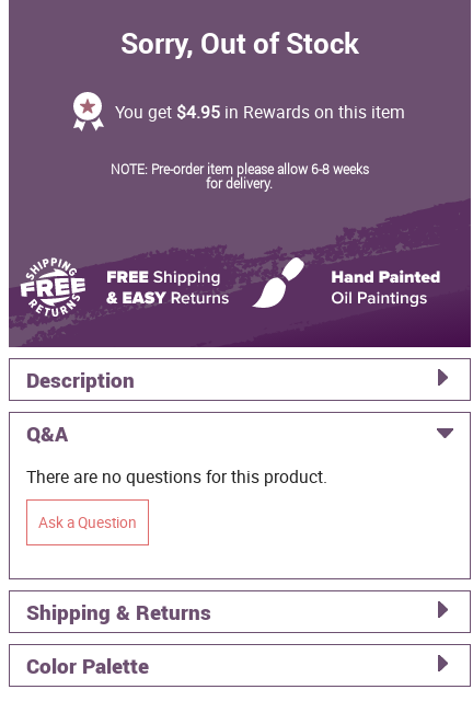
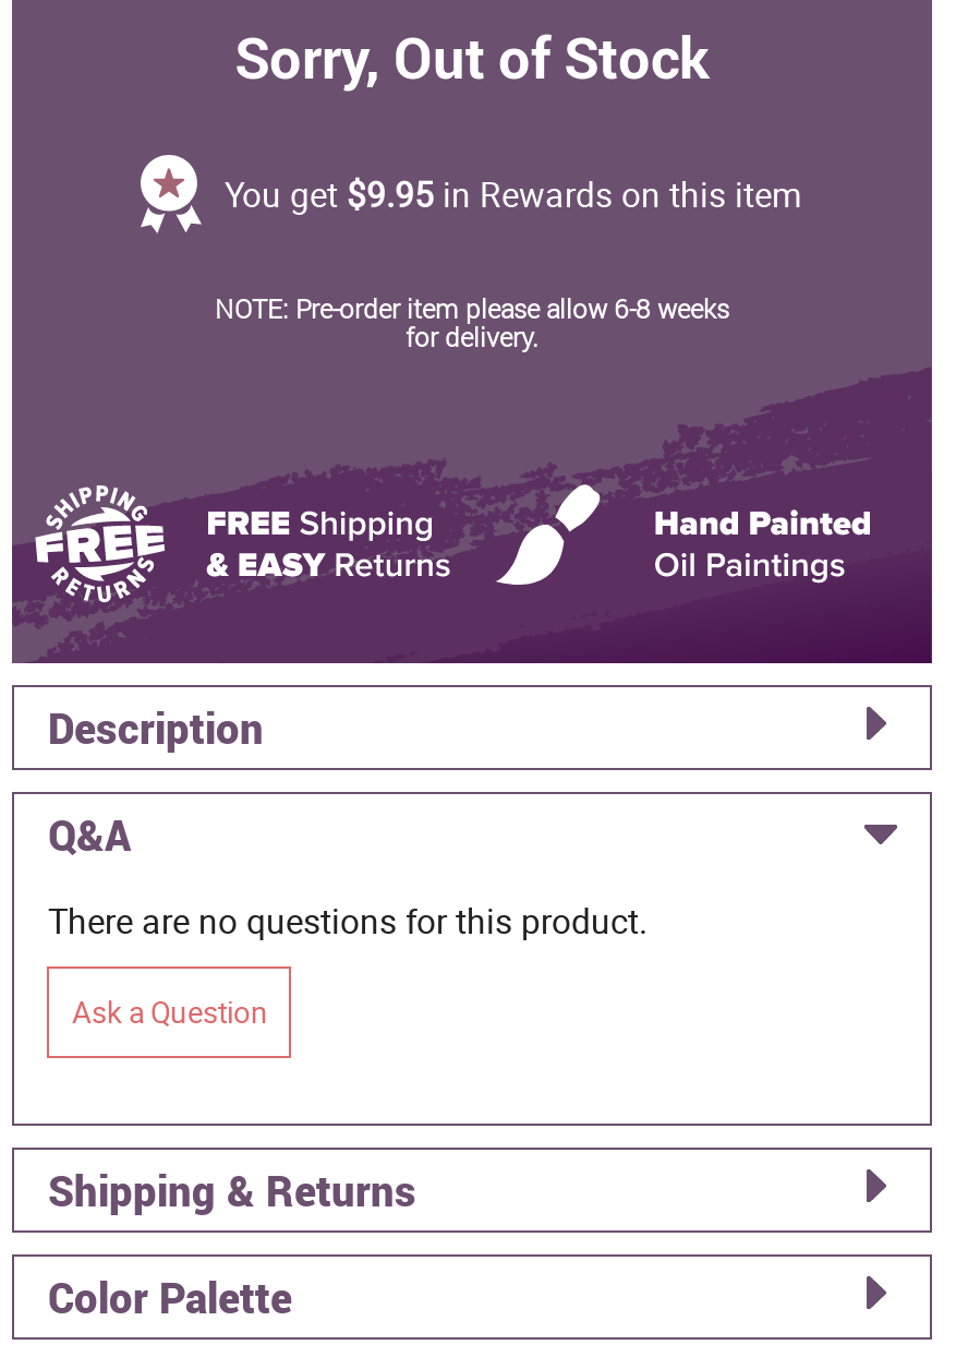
[116,100,406,124] You get $4.95 in Rewards on this item -> [225,171,802,219] You get $9.95 in Rewards on this item

